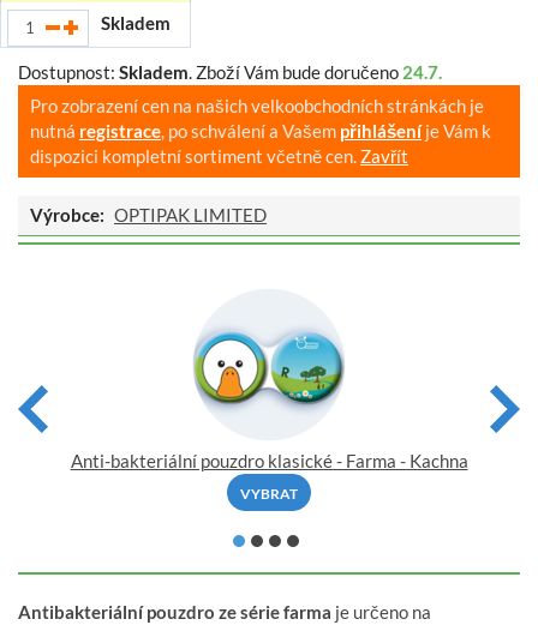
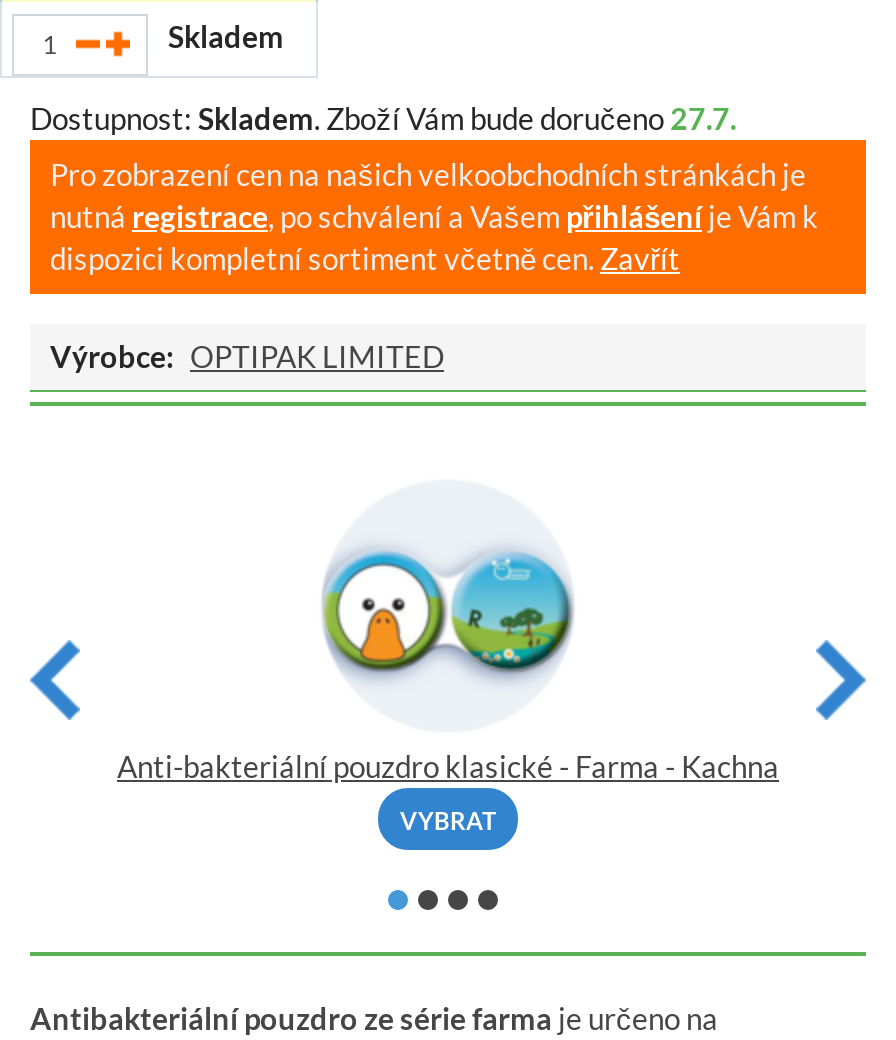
[18,61,442,83] Dostupnost: Skladem. Zboží Vám bude doručeno 24.7. -> [30,100,736,136] Dostupnost: Skladem. Zboží Vám bude doručeno 27.7.

